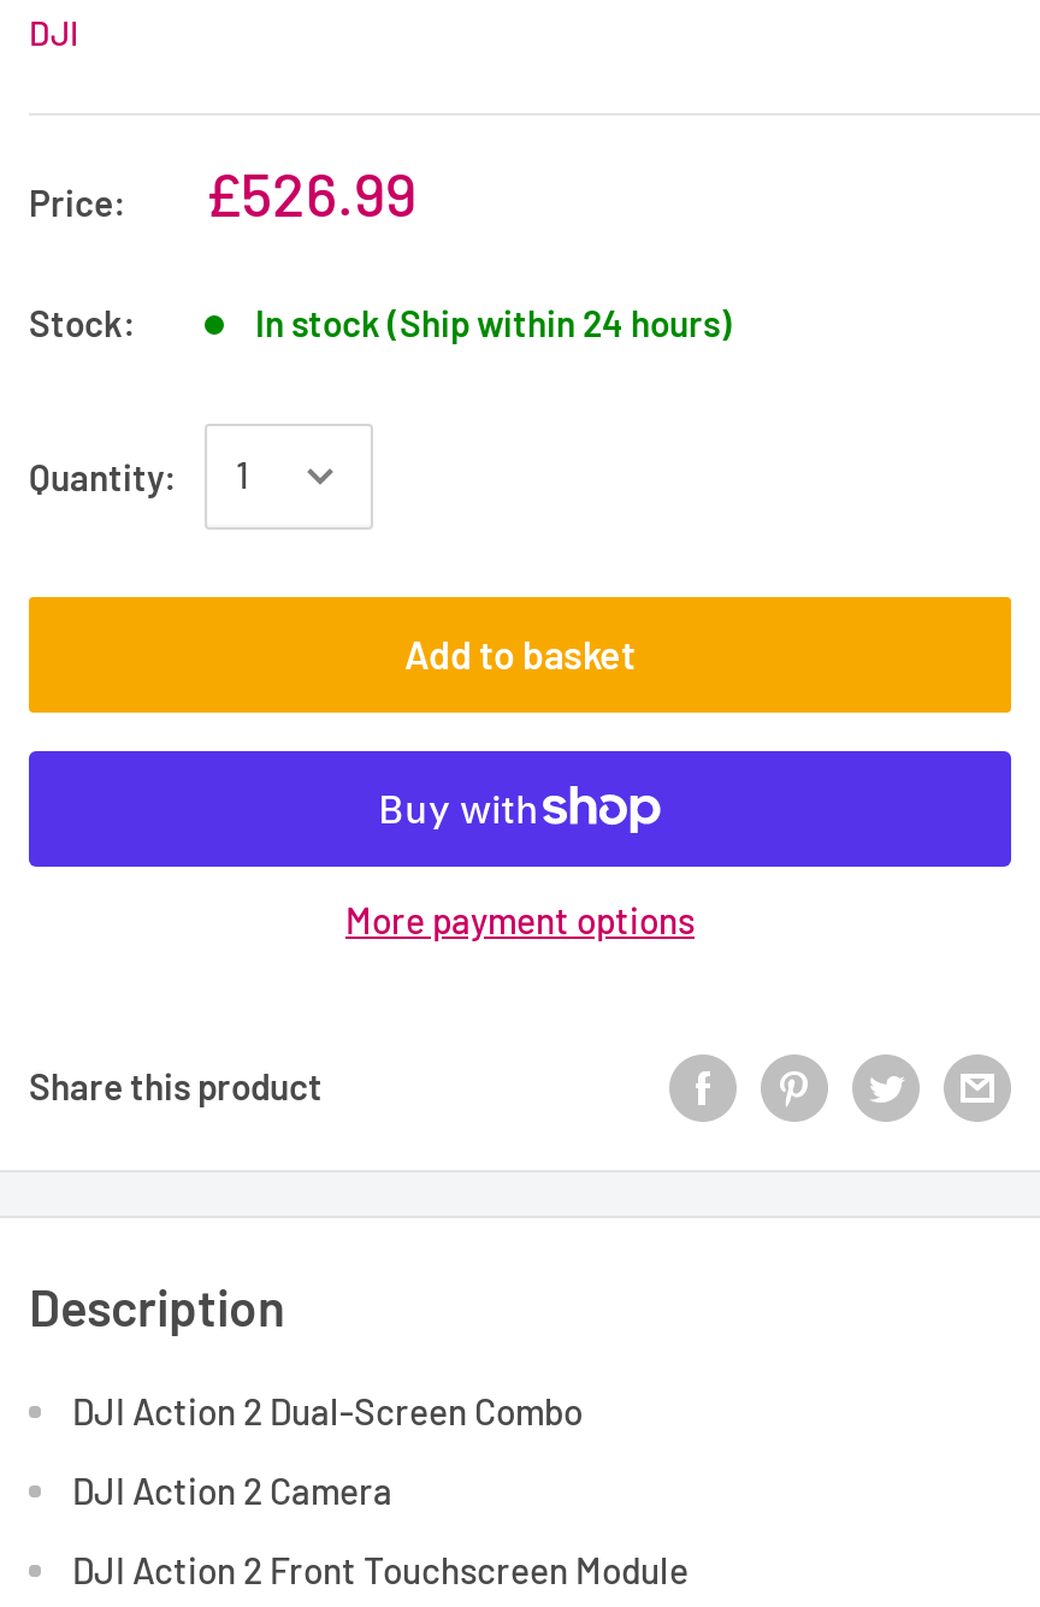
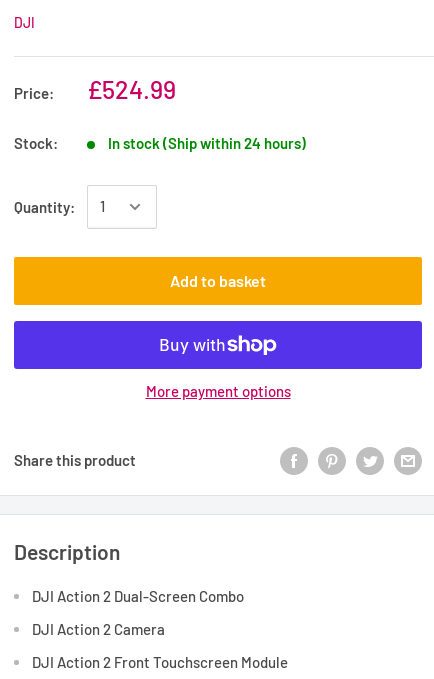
[29,155,416,227] Price: £526.99 -> [14,74,176,104] Price: £524.99

